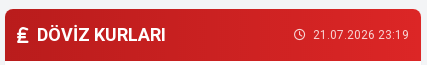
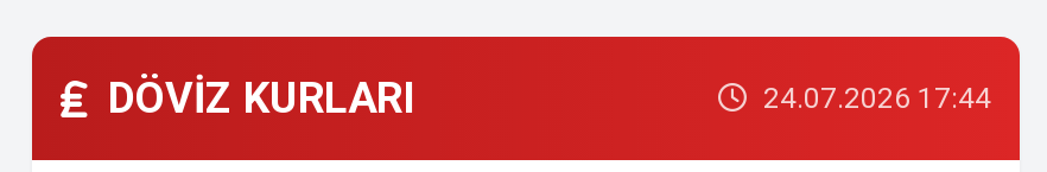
[310,28,409,42] 21.07.2026 23:19 -> [756,82,991,115] 24.07.2026 17:44

